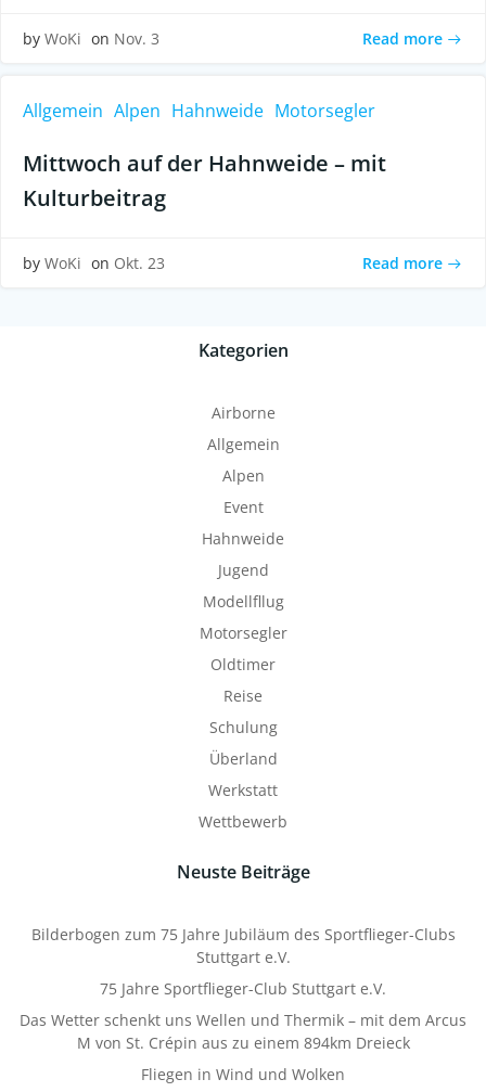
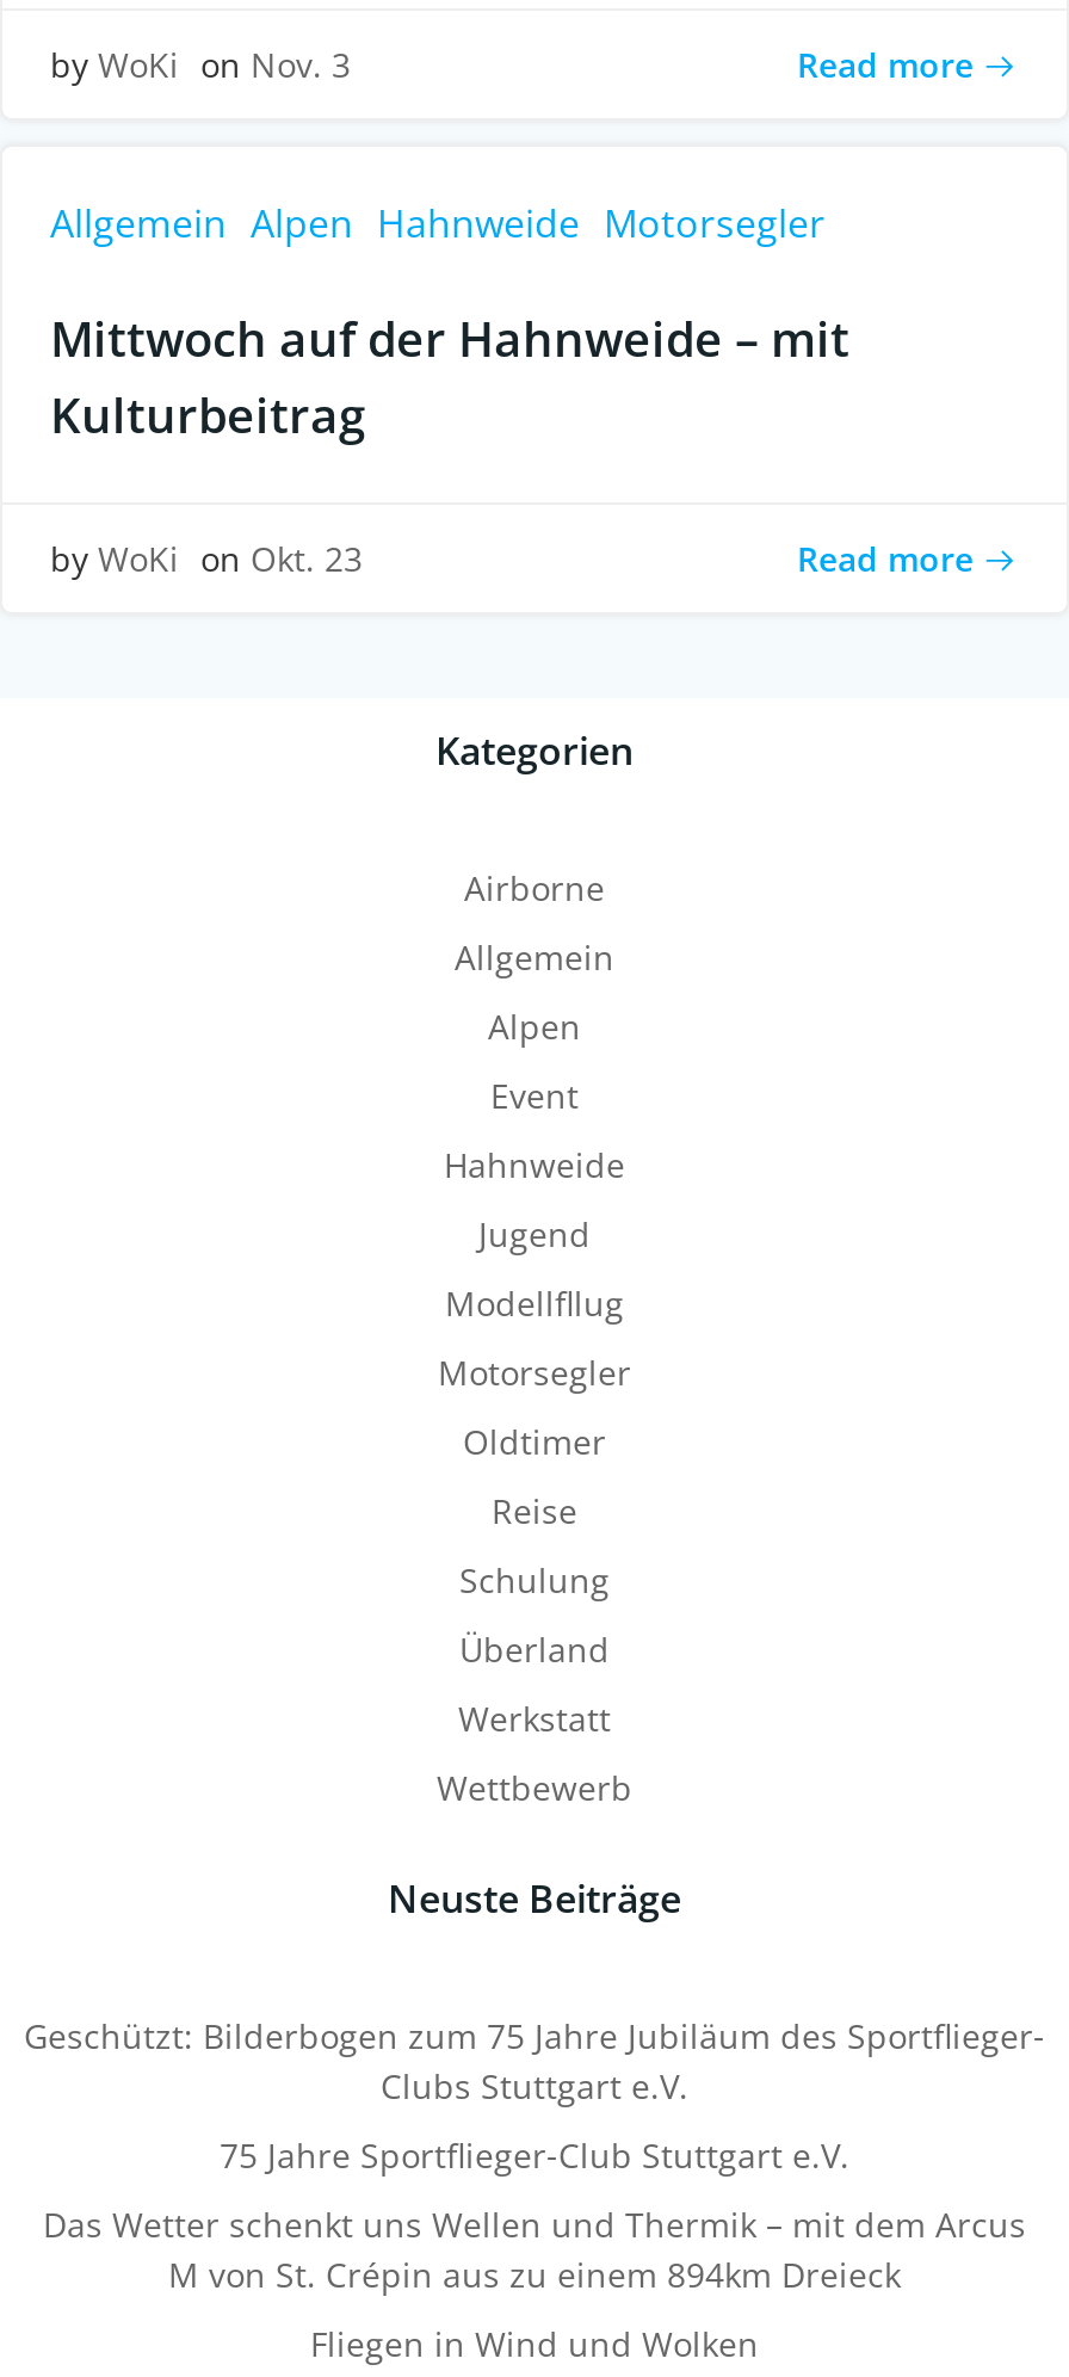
[31,924,455,967] Bilderbogen zum 75 Jahre Jubiläum des Sportflieger-Clubs | Stuttgart e.V. -> [24,2013,1045,2109] Geschützt: Bilderbogen zum 75 Jahre Jubiläum des Sportflieger- | Clubs Stuttgart e.V.

